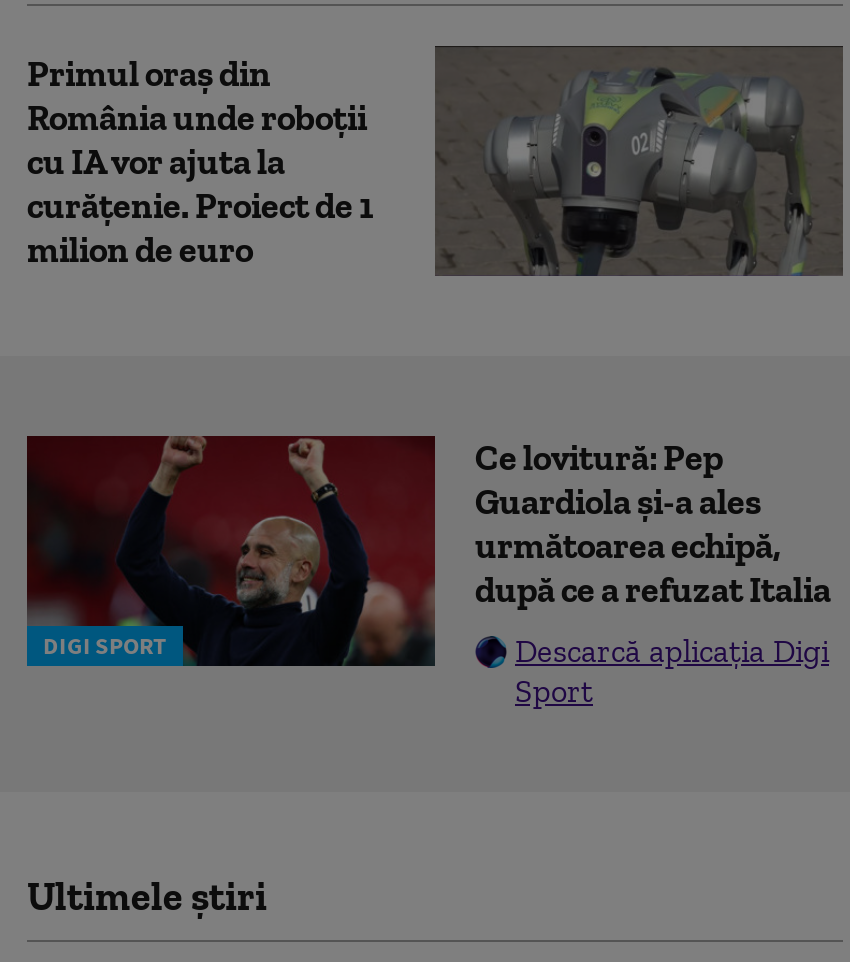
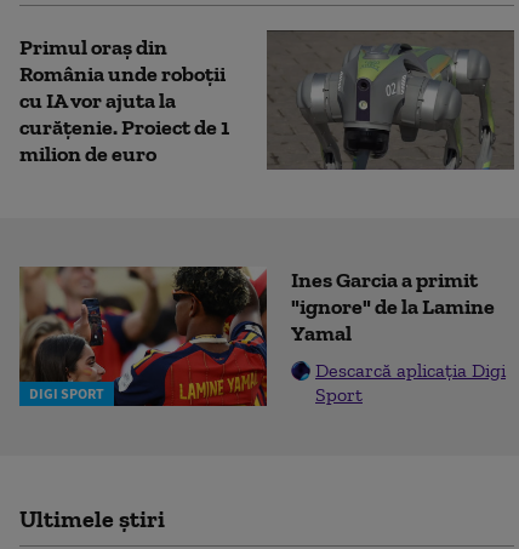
[25,434,831,668] [image] | Ce lovitură: Pep | Guardiola și-a ales | următoarea echipă, | după ce a refuzat Italia -> [18,265,495,407] [image] | Ines Garcia a primit | "ignore" de la Lamine | Yamal

